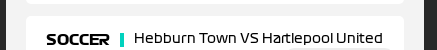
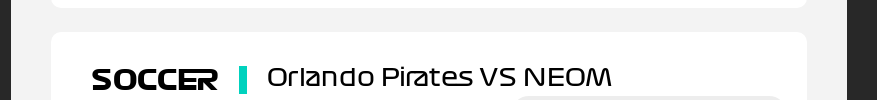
[134,33,383,45] Hebburn Town VS Hartlepool United -> [267,66,613,90] Orlando Pirates VS NEOM

